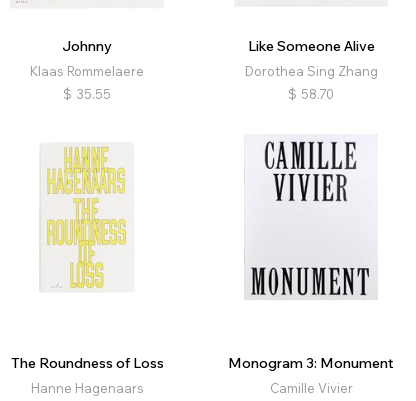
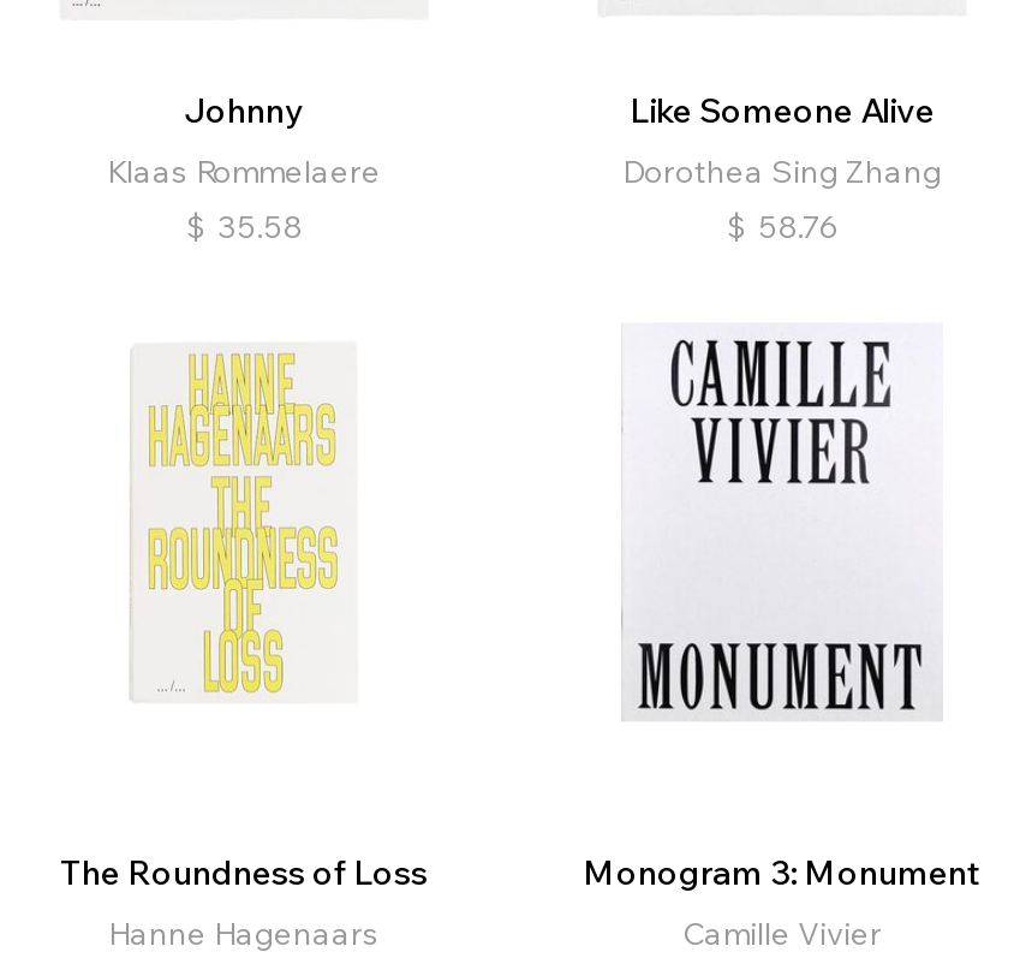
[63,86,111,102] $ 35.55 -> [186,207,301,245] $ 35.58
[288,86,334,102] $ 58.70 -> [727,207,837,245] $ 58.76

